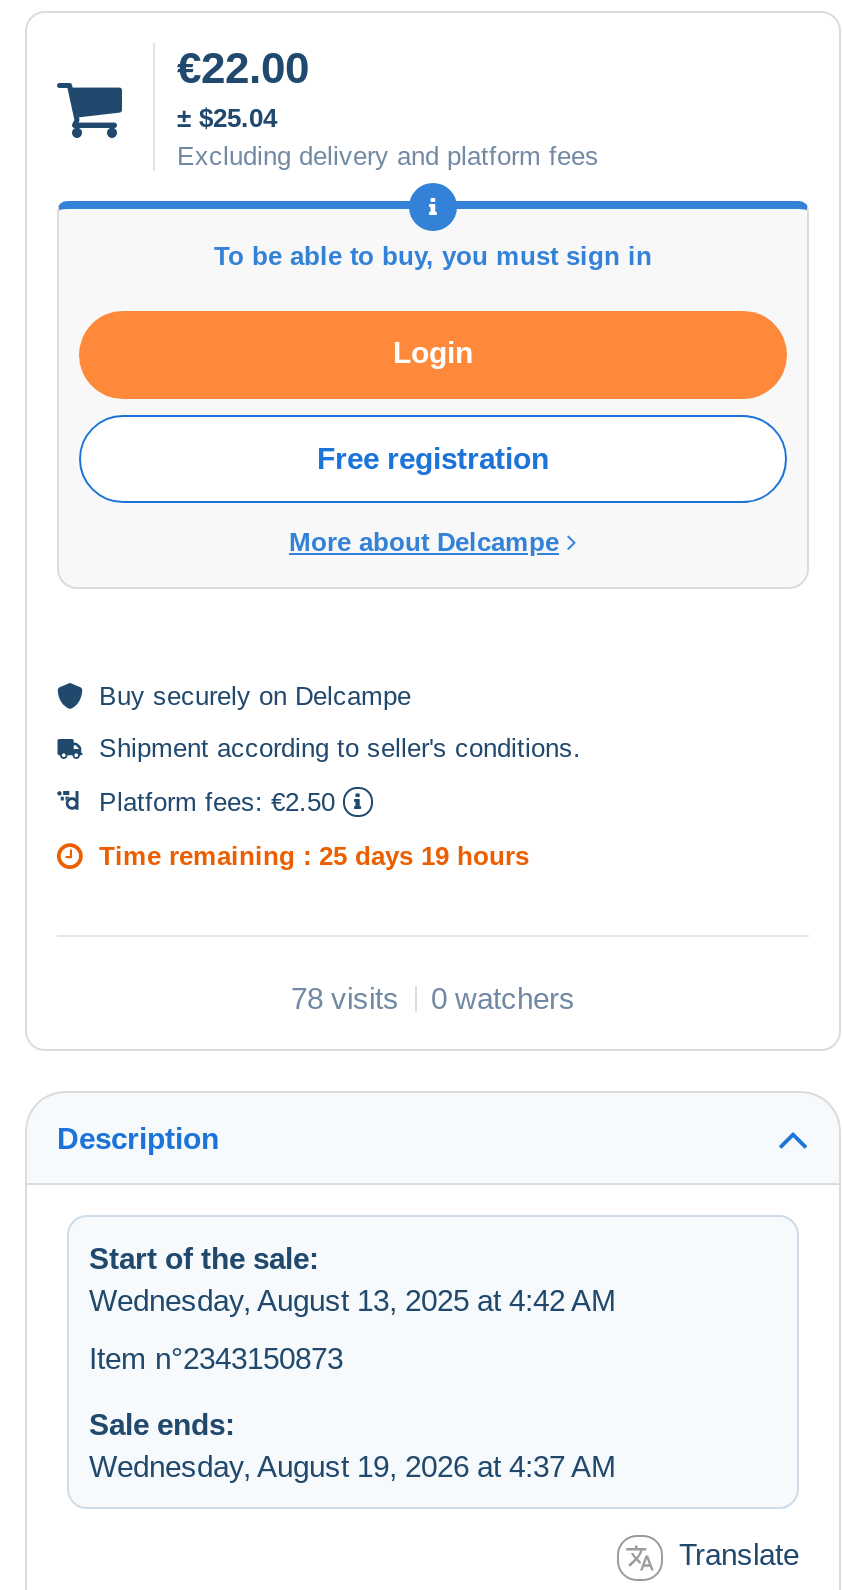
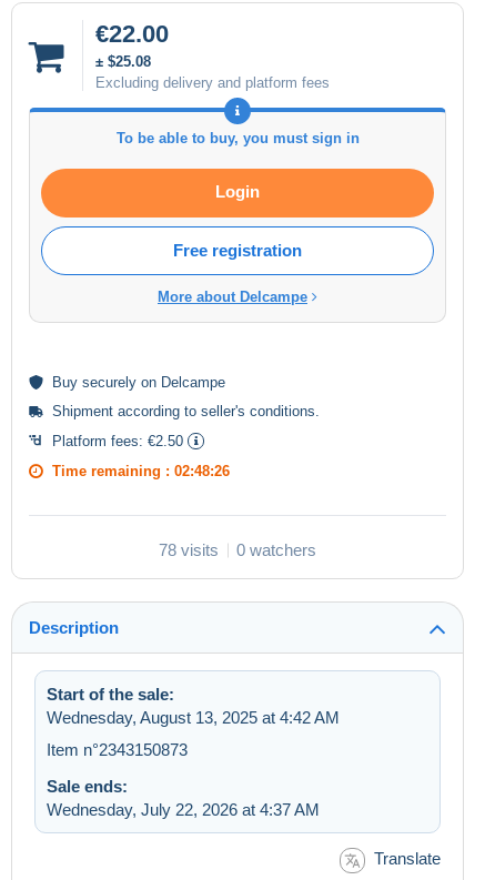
[177,104,277,134] ± $25.04 -> [95,54,151,70] ± $25.08
[99,842,529,872] Time remaining : 25 days 19 hours -> [52,463,230,480] Time remaining : 02:48:26
[89,1450,617,1484] Wednesday, August 19, 2026 at 4:37 AM -> [47,801,320,820] Wednesday, July 22, 2026 at 4:37 AM

